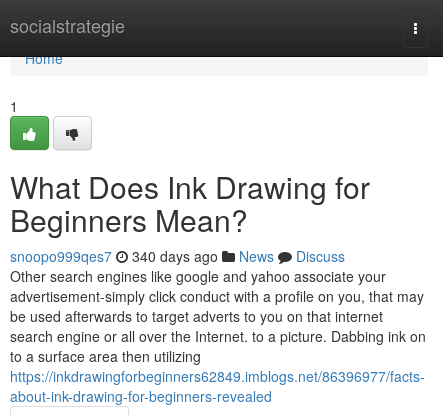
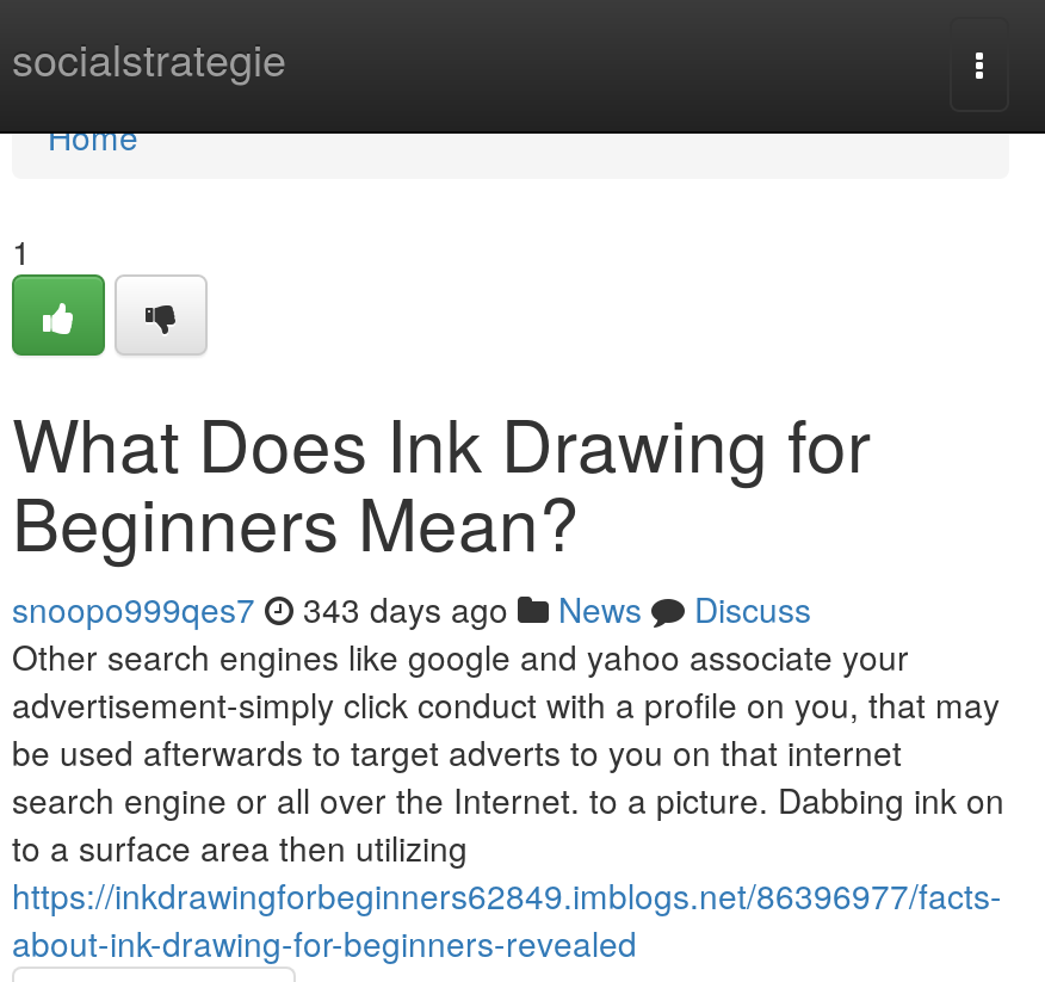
[10,246,345,266] snoopo999qes7 340 days ago News Discuss -> [12,585,811,632] snoopo999qes7 343 days ago News Discuss

